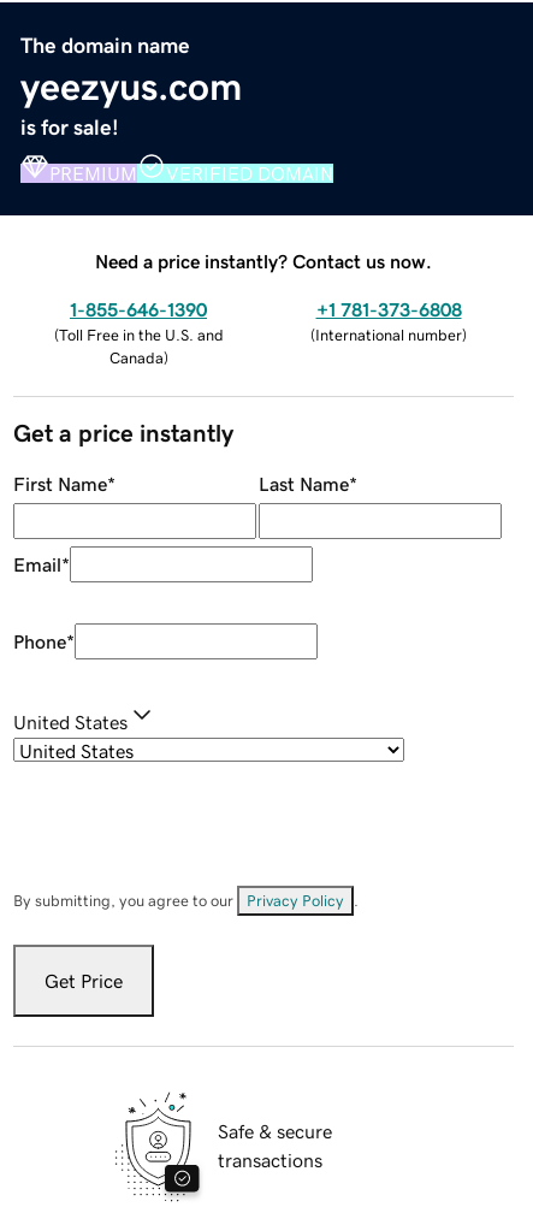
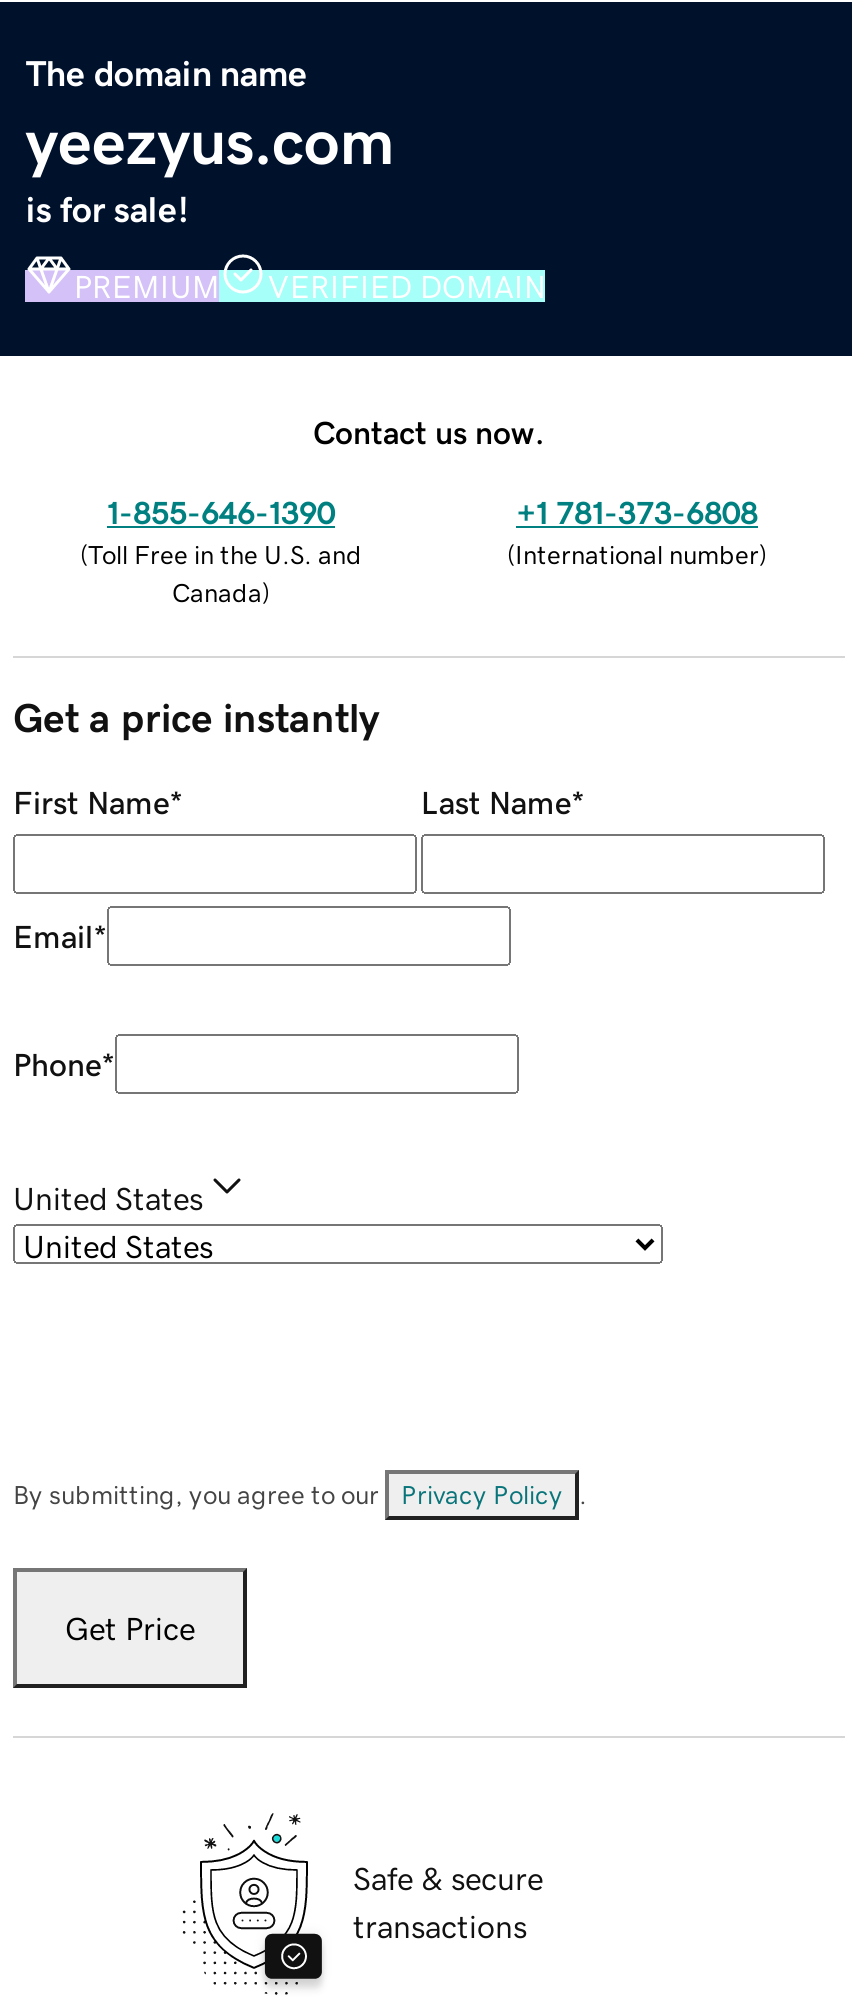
[95,251,432,270] Need a price instantly? Contact us now. -> [313,415,545,447] Contact us now.

